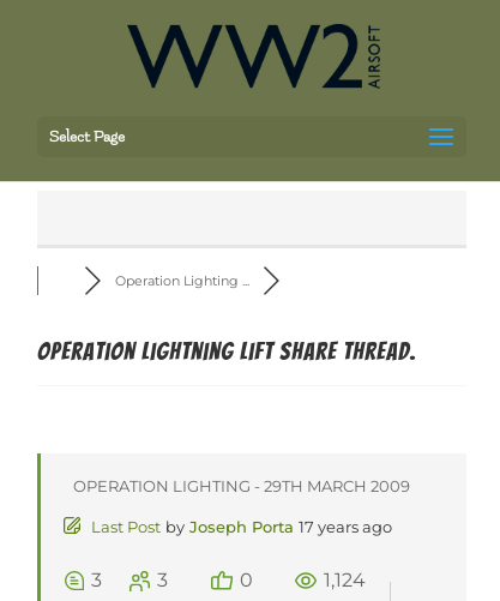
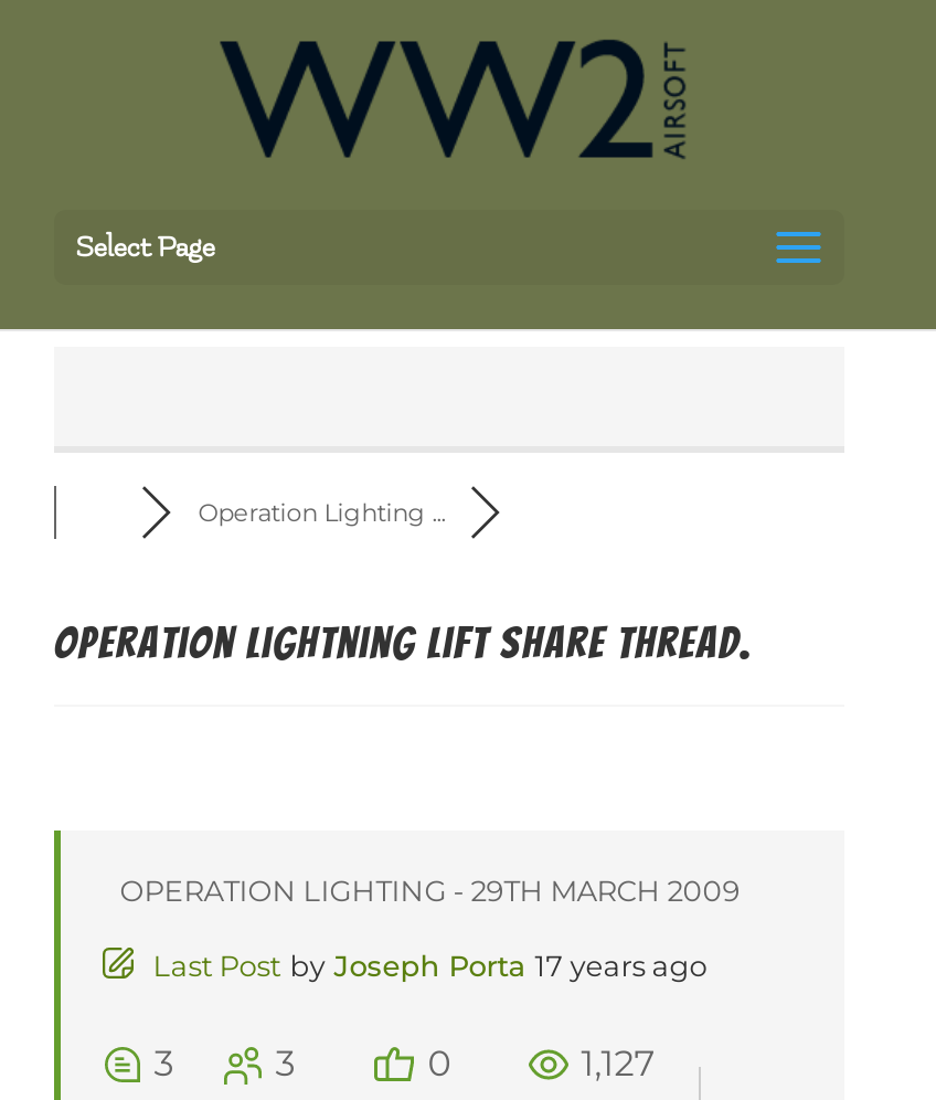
[324,569,365,591] 1,124 -> [581,1043,654,1085] 1,127

